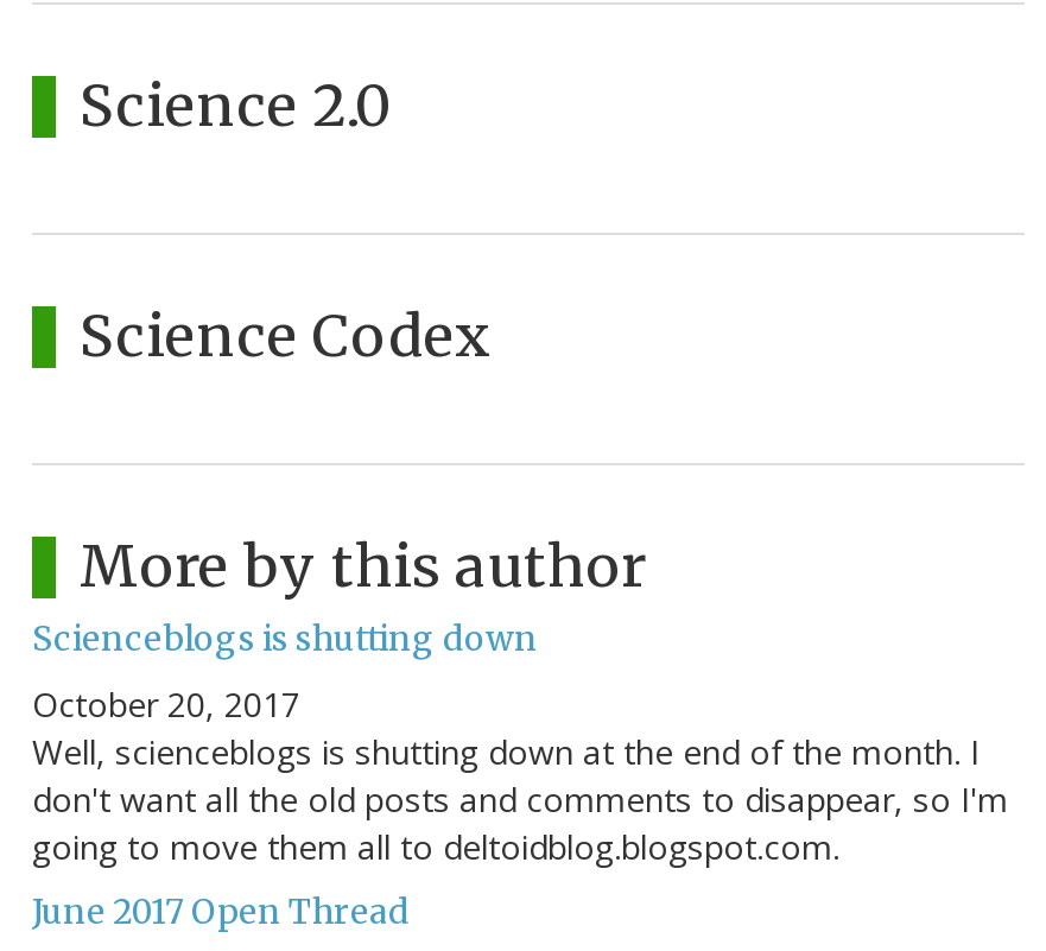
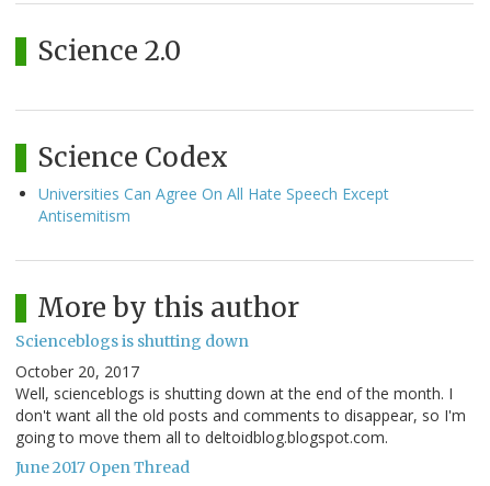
none -> [38,184,389,226] Universities Can Agree On All Hate Speech Except | Antisemitism

